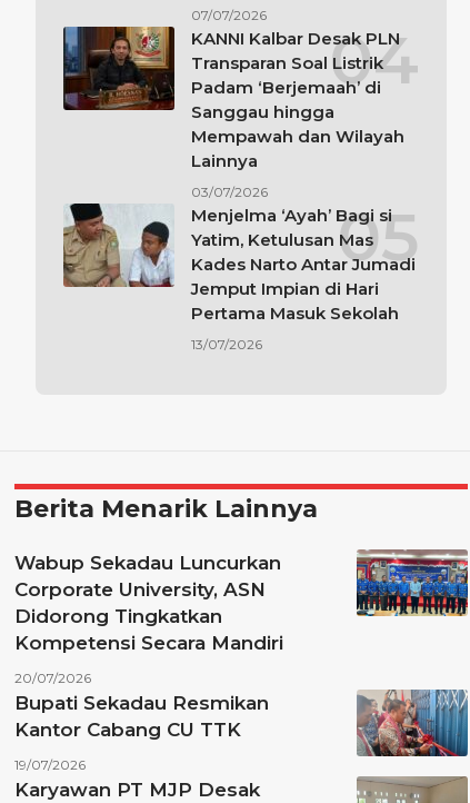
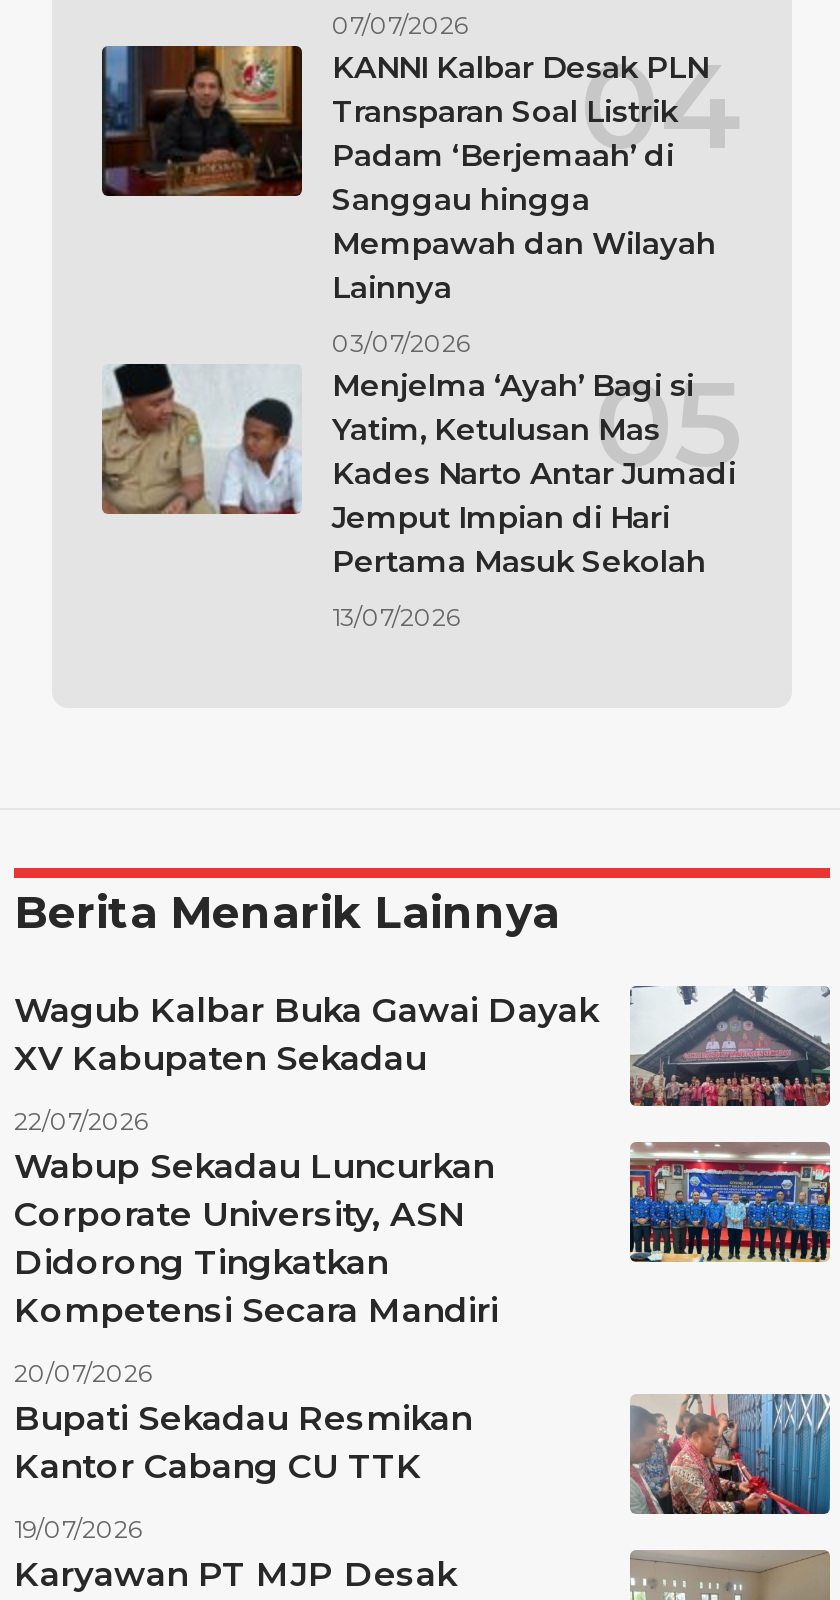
none -> [14,986,830,1137] [image] | Wagub Kalbar Buka Gawai Dayak | XV Kabupaten Sekadau | 22/07/2026

